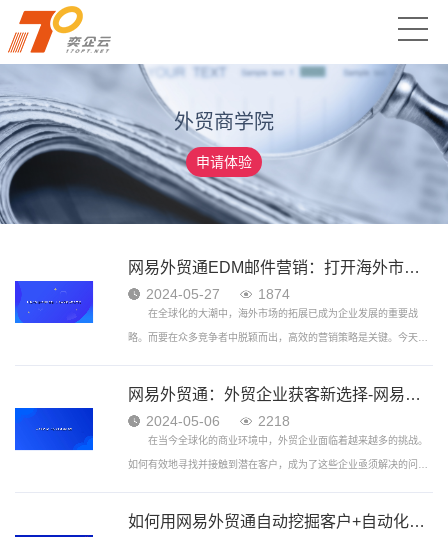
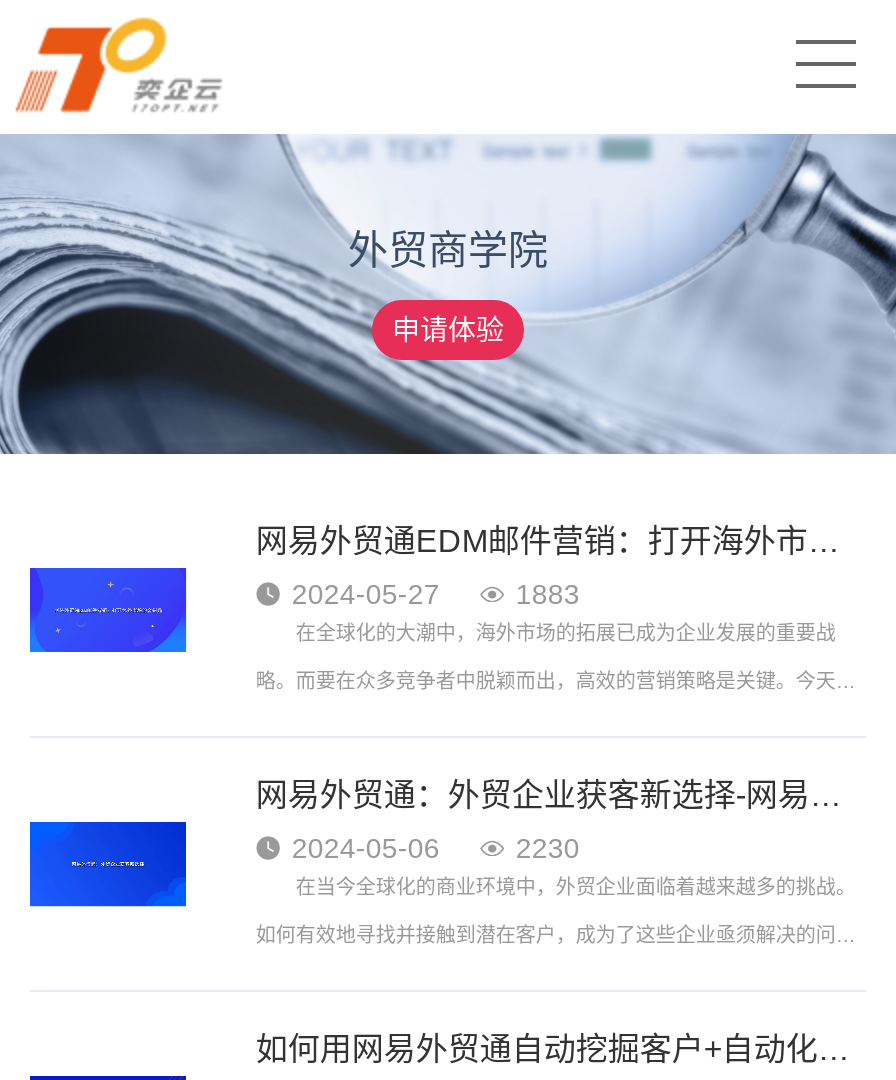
[258,286,290,302] 1874 -> [516,578,580,610] 1883
[258,413,290,429] 2218 -> [516,832,580,864] 2230

